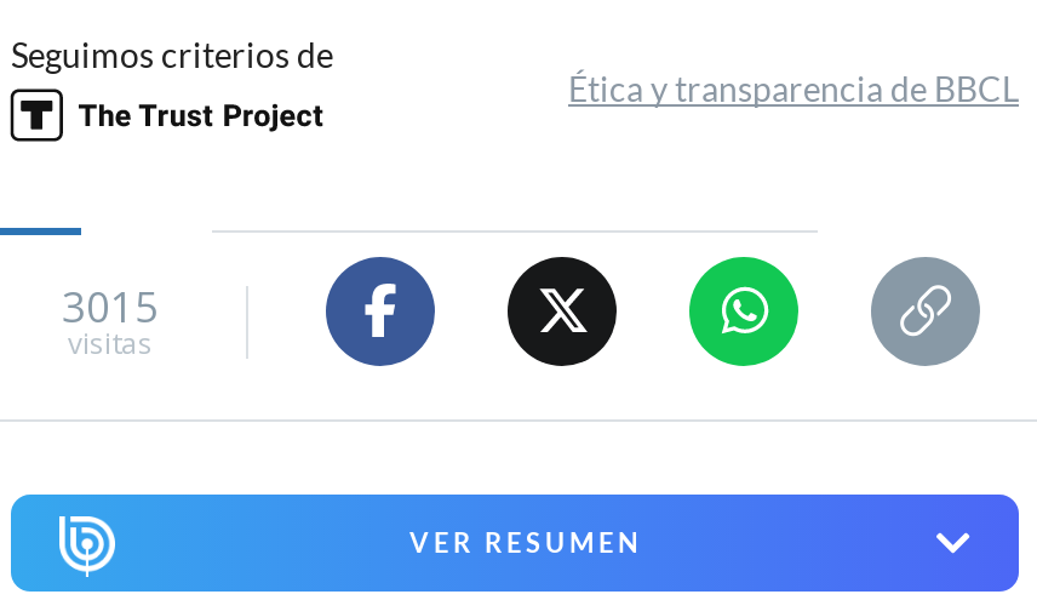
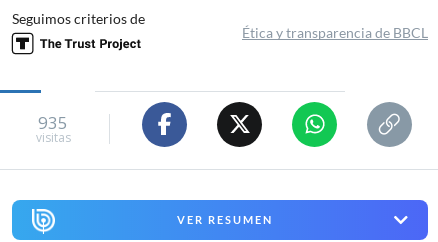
[62,279,159,335] 3015 -> [38,111,68,134] 935

